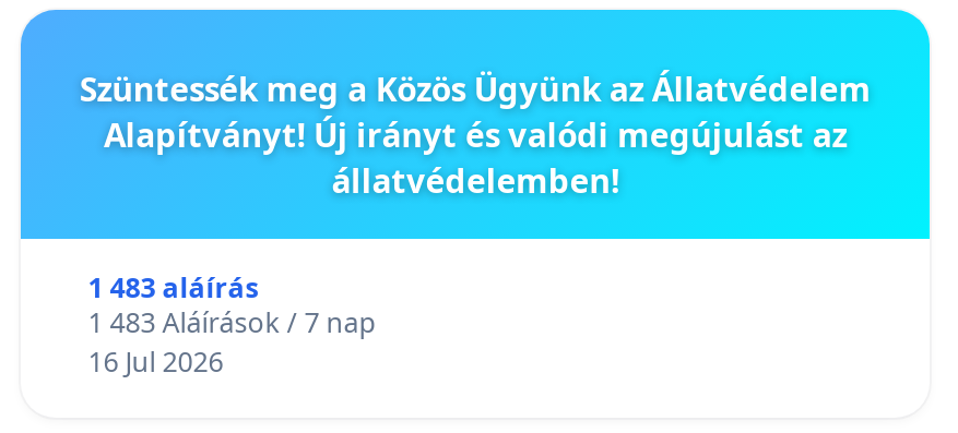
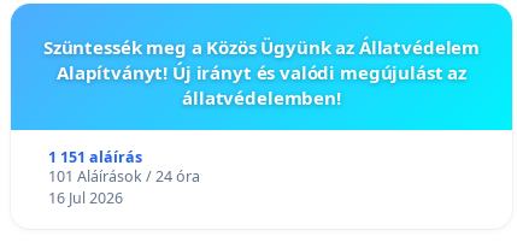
[88,269,258,306] 1 483 aláírás -> [48,147,142,168] 1 151 aláírás
[88,304,376,341] 1 483 Aláírások / 7 nap -> [48,166,200,187] 101 Aláírások / 24 óra

